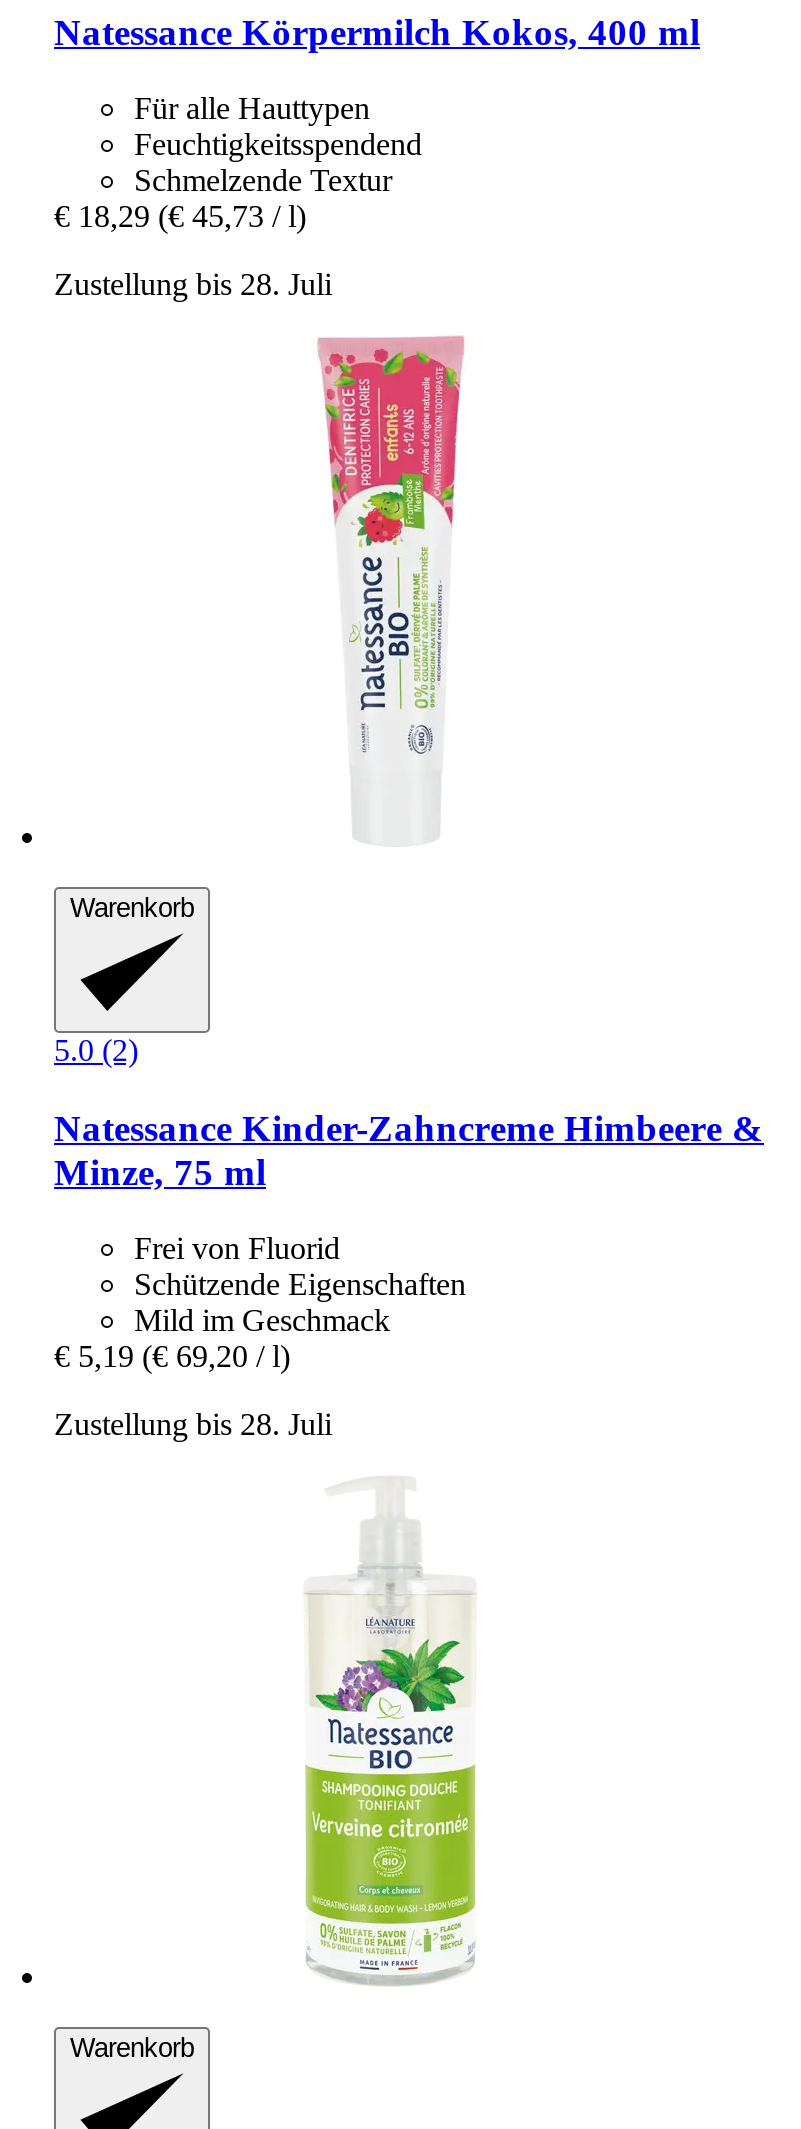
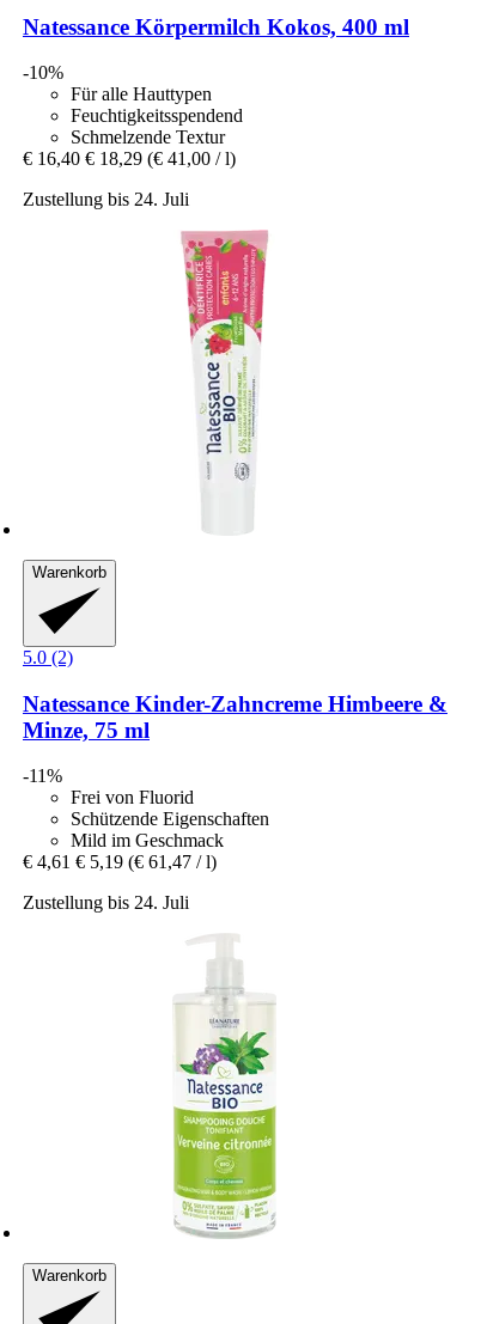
none -> [23,63,63,83] -10%
[54,200,306,234] € 18,29 (€ 45,73 / l) -> [23,149,236,169] € 16,40 € 18,29 (€ 41,00 / l)
[54,268,332,302] Zustellung bis 28. Juli -> [23,189,189,210] Zustellung bis 24. Juli
none -> [23,766,62,786] -11%
[54,1340,290,1374] € 5,19 (€ 69,20 / l) -> [23,852,217,872] € 4,61 € 5,19 (€ 61,47 / l)
[54,1408,332,1442] Zustellung bis 28. Juli -> [23,893,189,913] Zustellung bis 24. Juli

